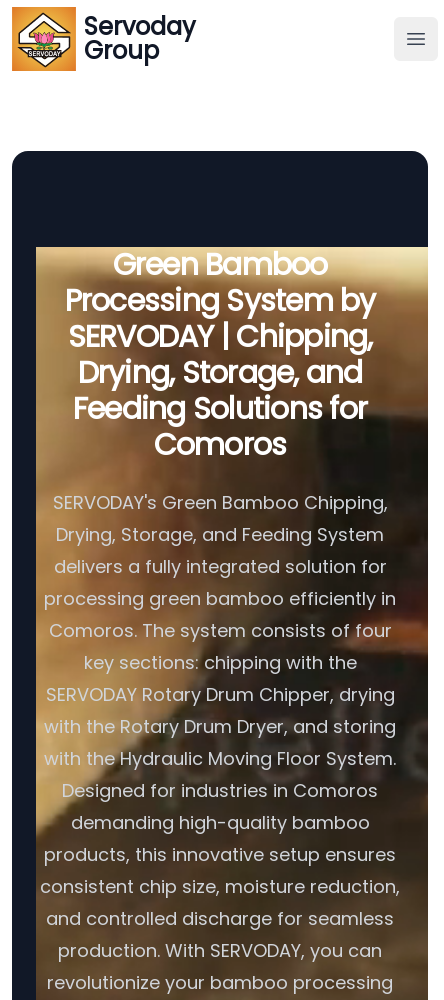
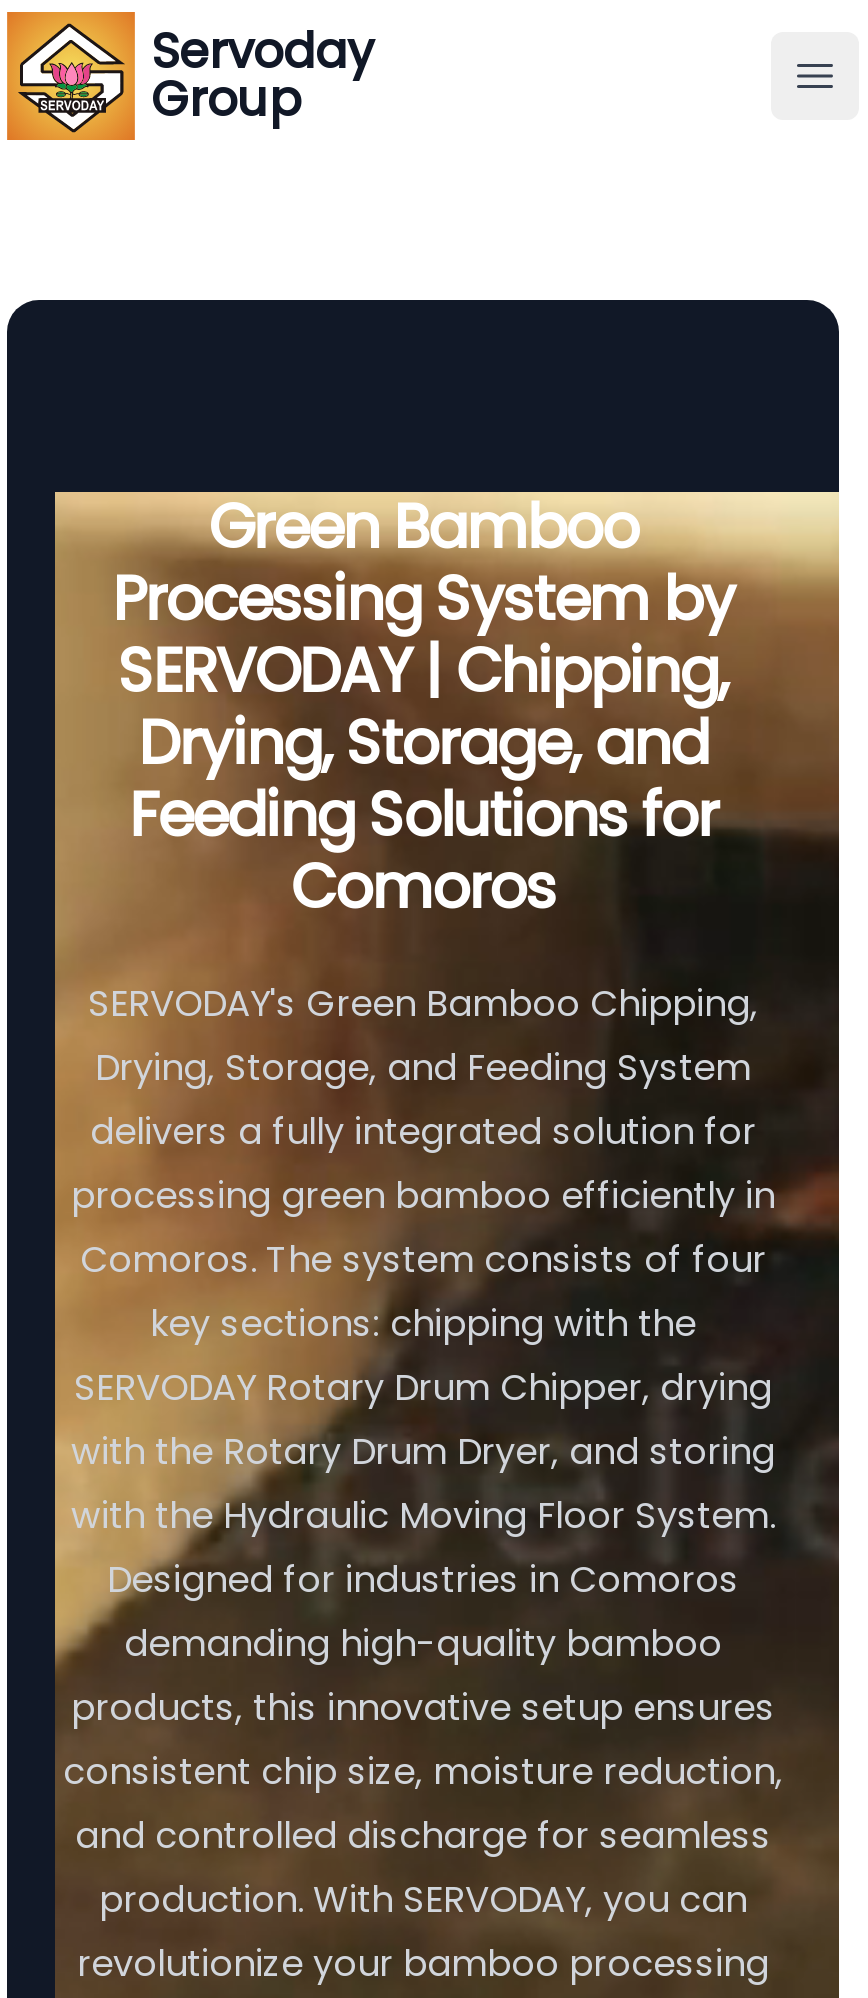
[337,590,429,655] [image] -> [667,1176,841,1306] [image]

